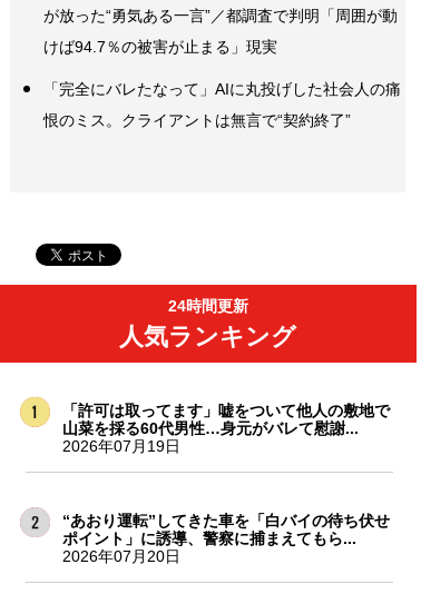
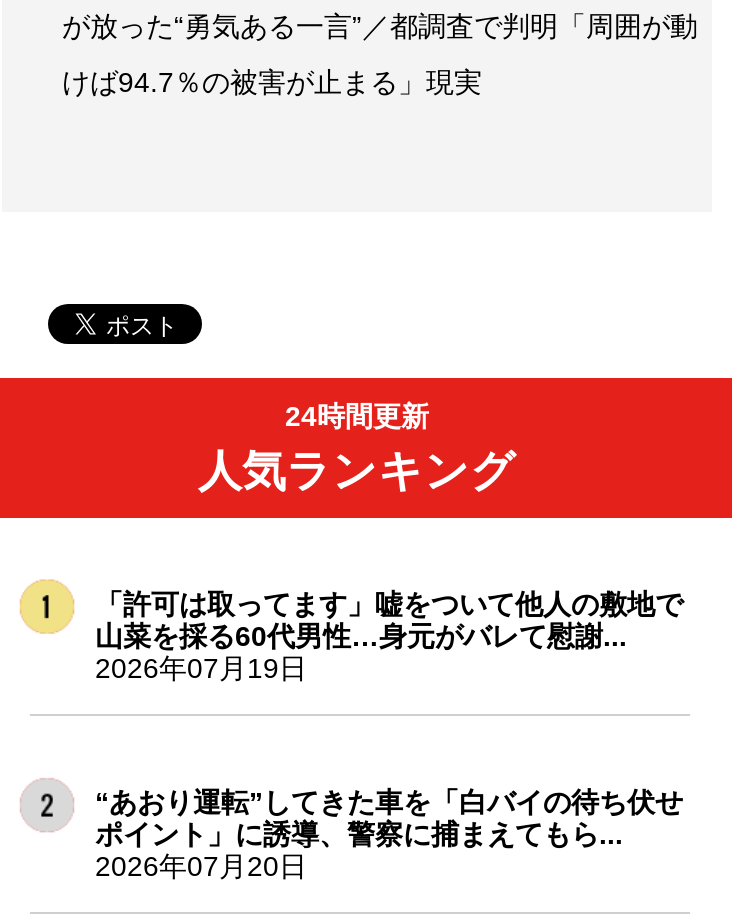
[43,80,401,129] 「完全にバレたなって」AIに丸投げした社会人の痛 | 恨のミス。クライアントは無言で“契約終了” -> none

